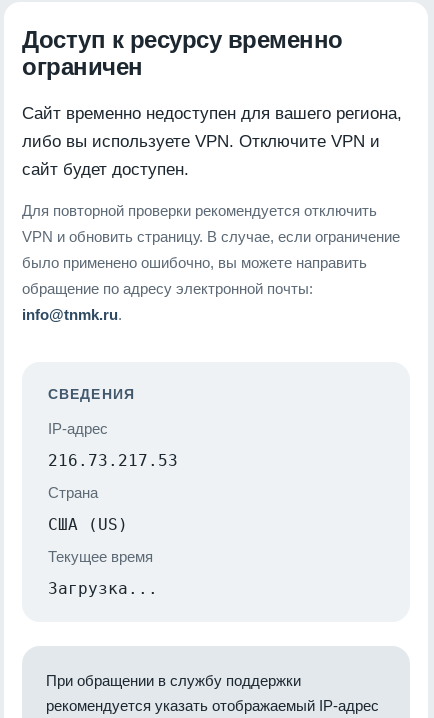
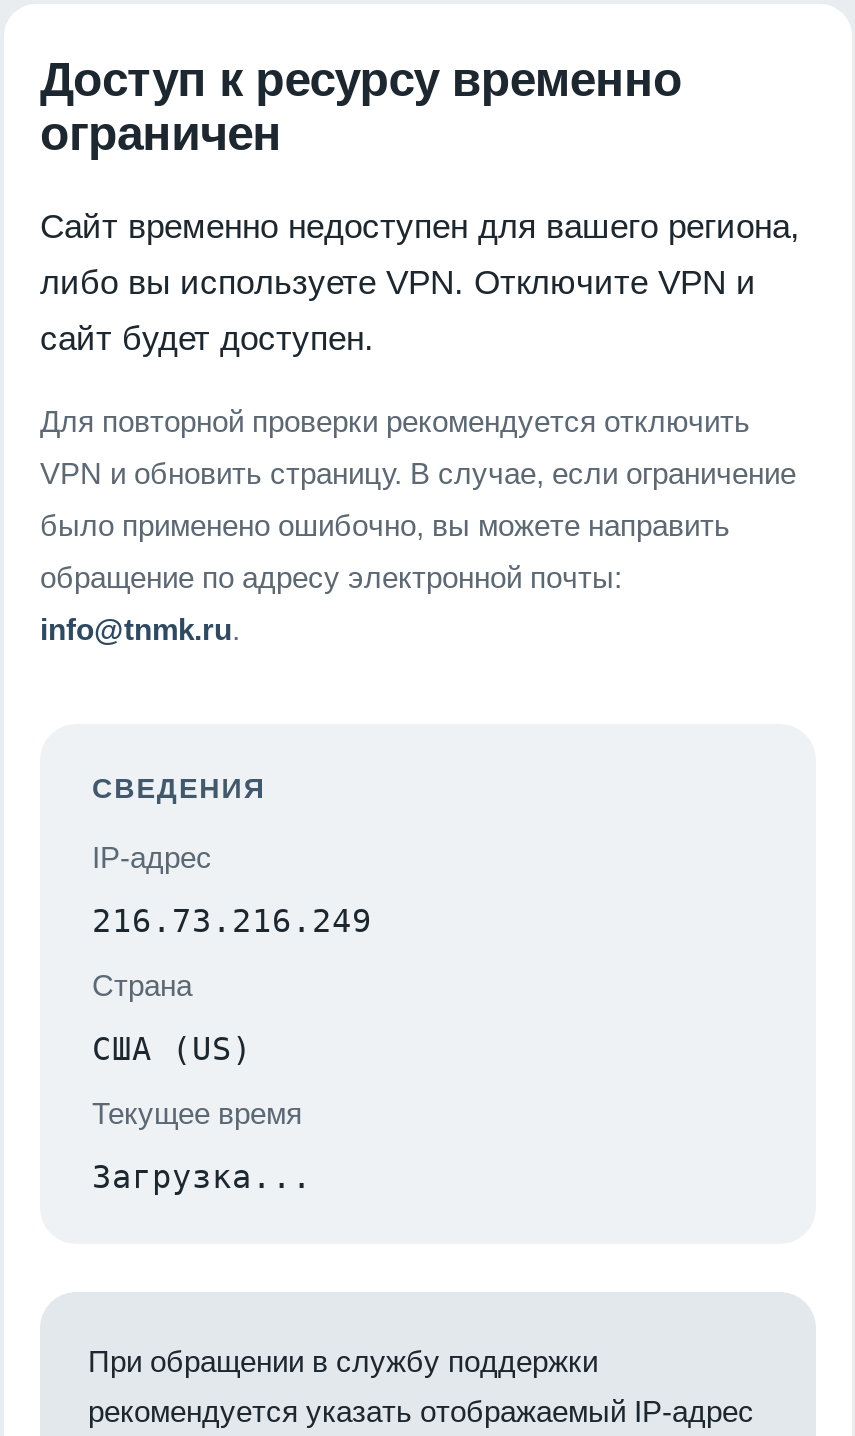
[48,450,178,469] 216.73.217.53 -> [92,901,372,939] 216.73.216.249

